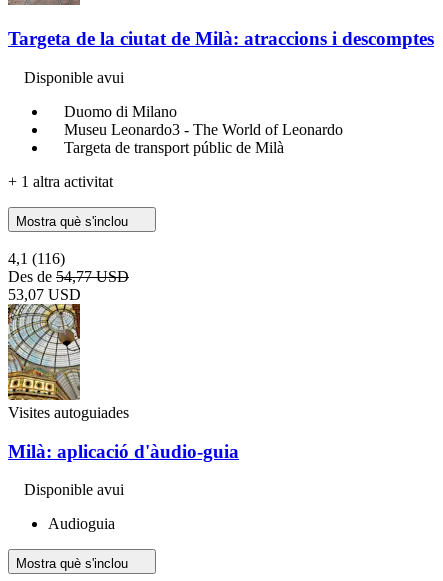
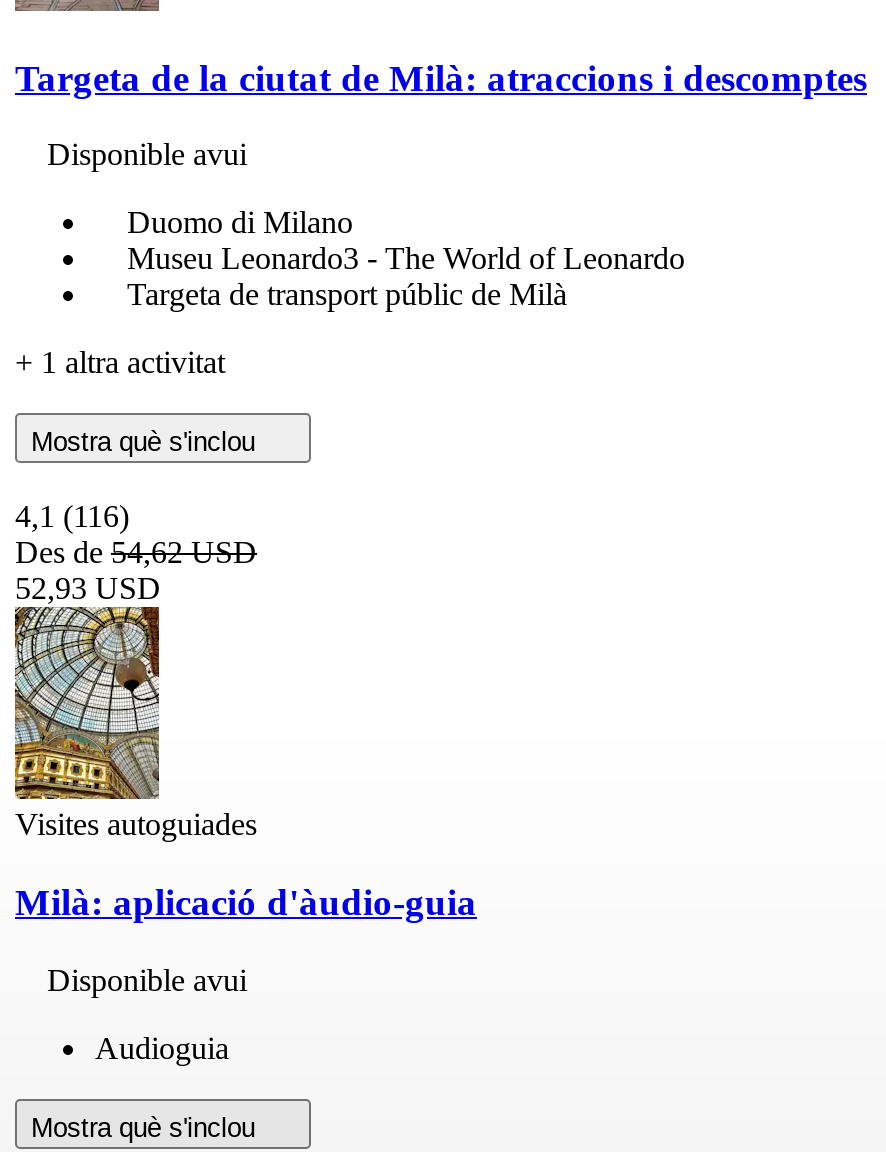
[8,268,129,285] Des de 54,77 USD -> [15,536,257,570] Des de 54,62 USD
[8,286,81,303] 53,07 USD -> [15,572,161,606] 52,93 USD

